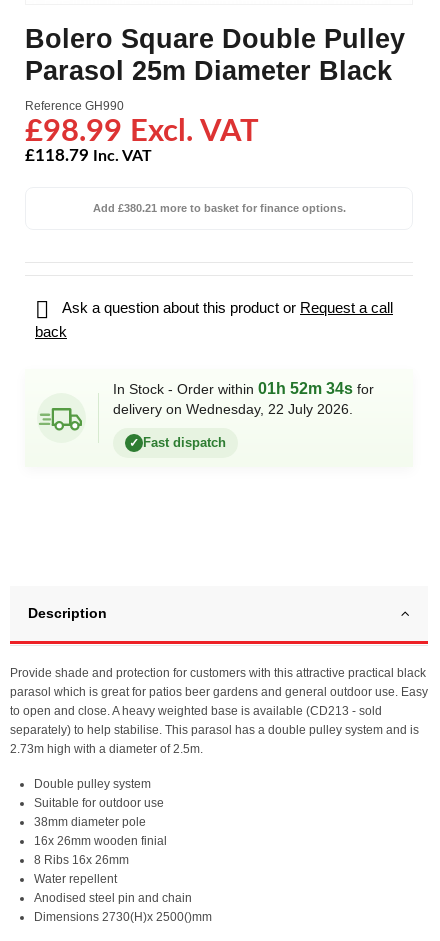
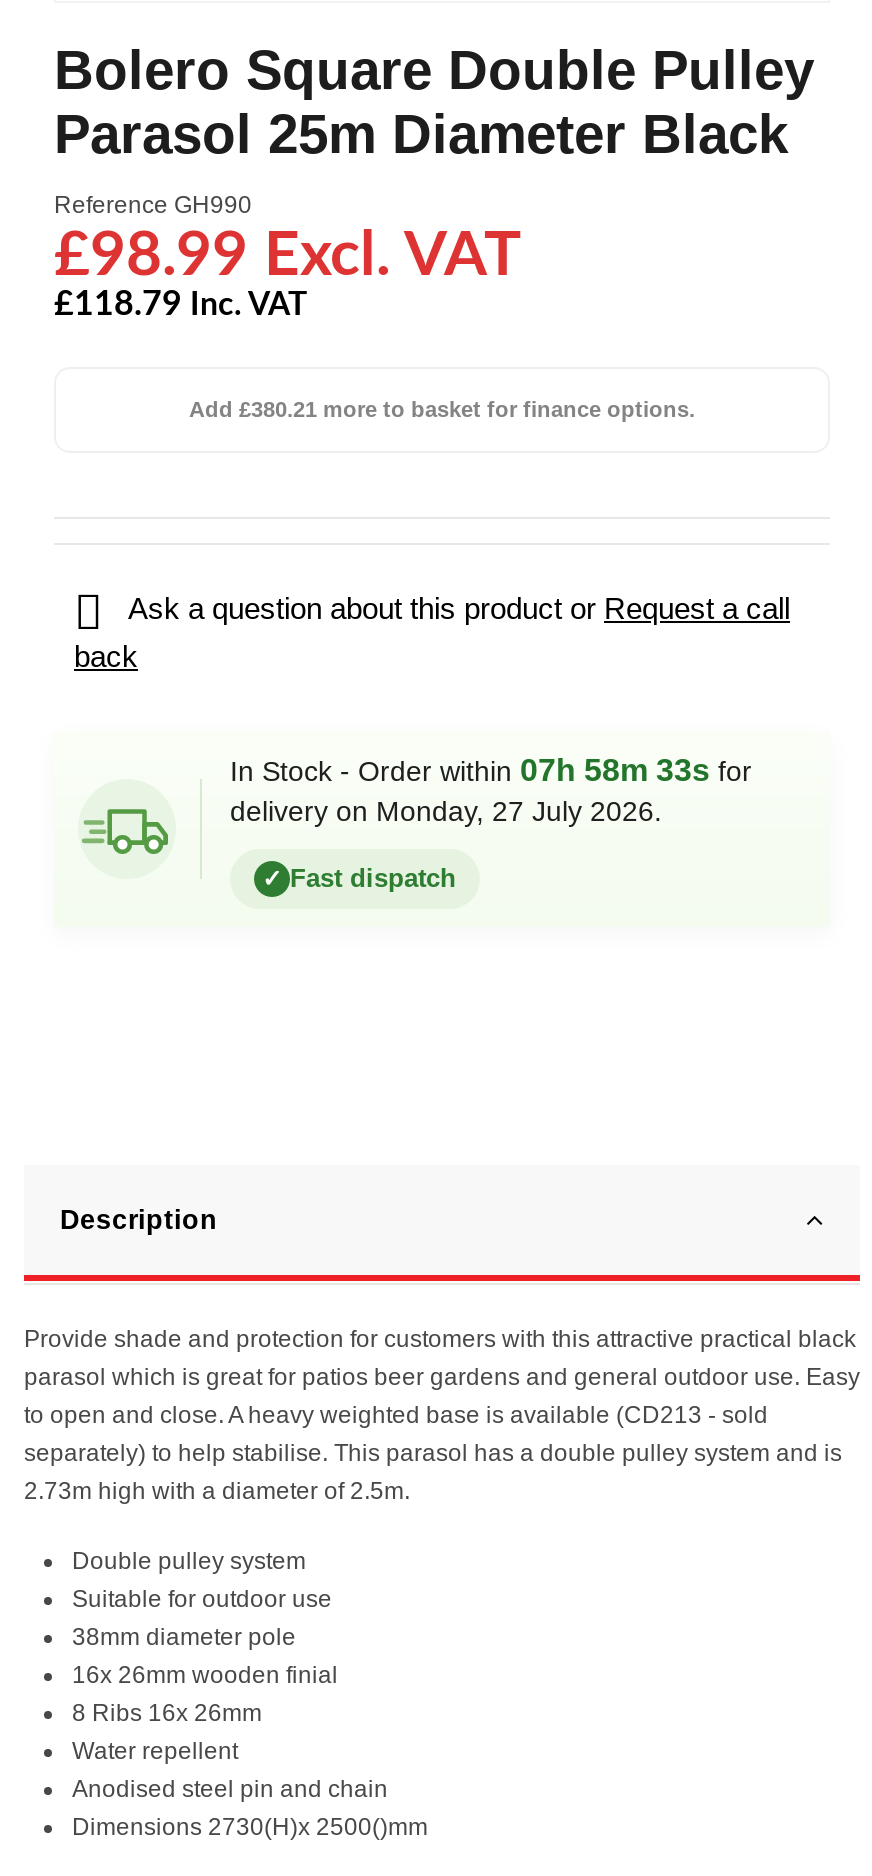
[113,380,374,397] In Stock - Order within 01h 52m 34s for -> [230,752,752,786] In Stock - Order within 07h 58m 33s for
[113,401,353,417] delivery on Wednesday, 22 July 2026. -> [230,794,662,826] delivery on Monday, 27 July 2026.

